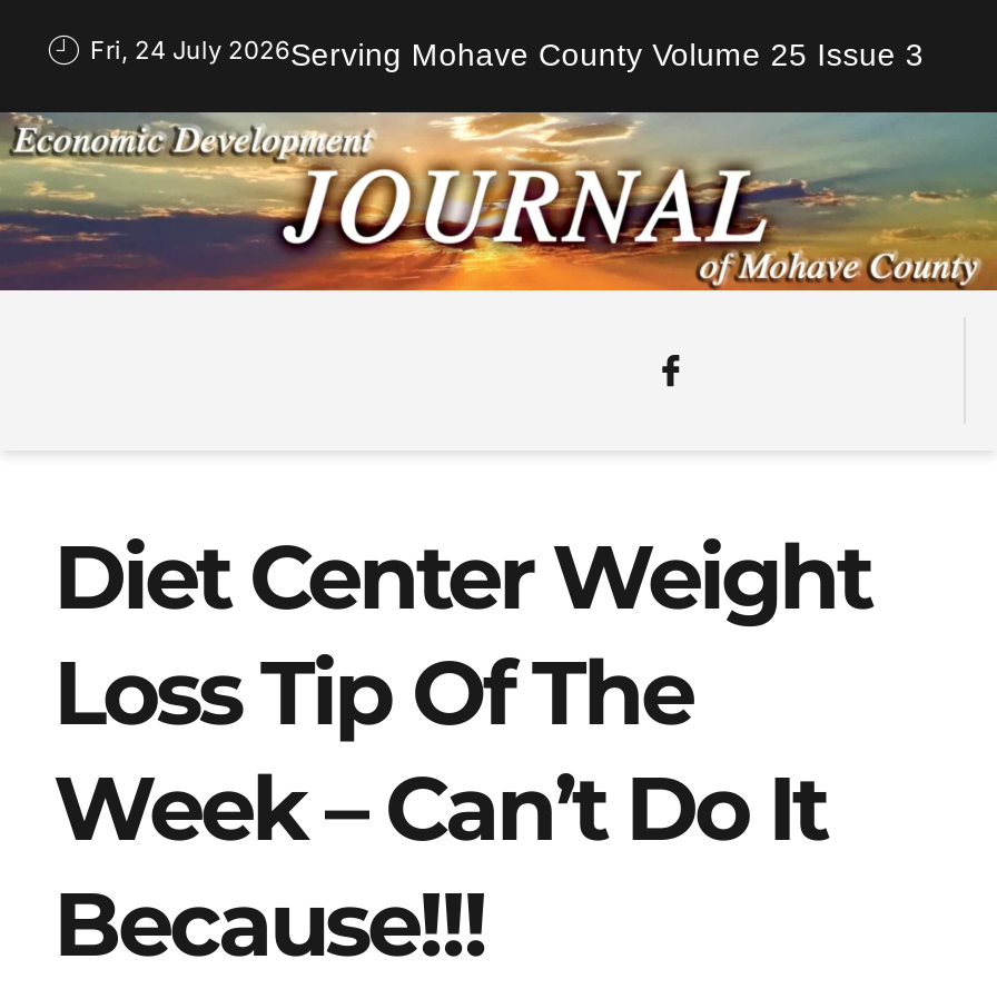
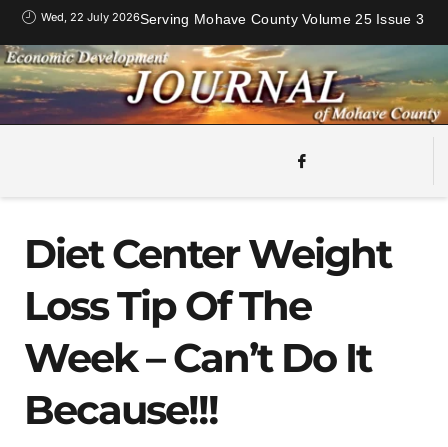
[90,34,924,72] Fri, 24 July 2026Serving Mohave County Volume 25 Issue 3 -> [40,10,424,27] Wed, 22 July 2026Serving Mohave County Volume 25 Issue 3

